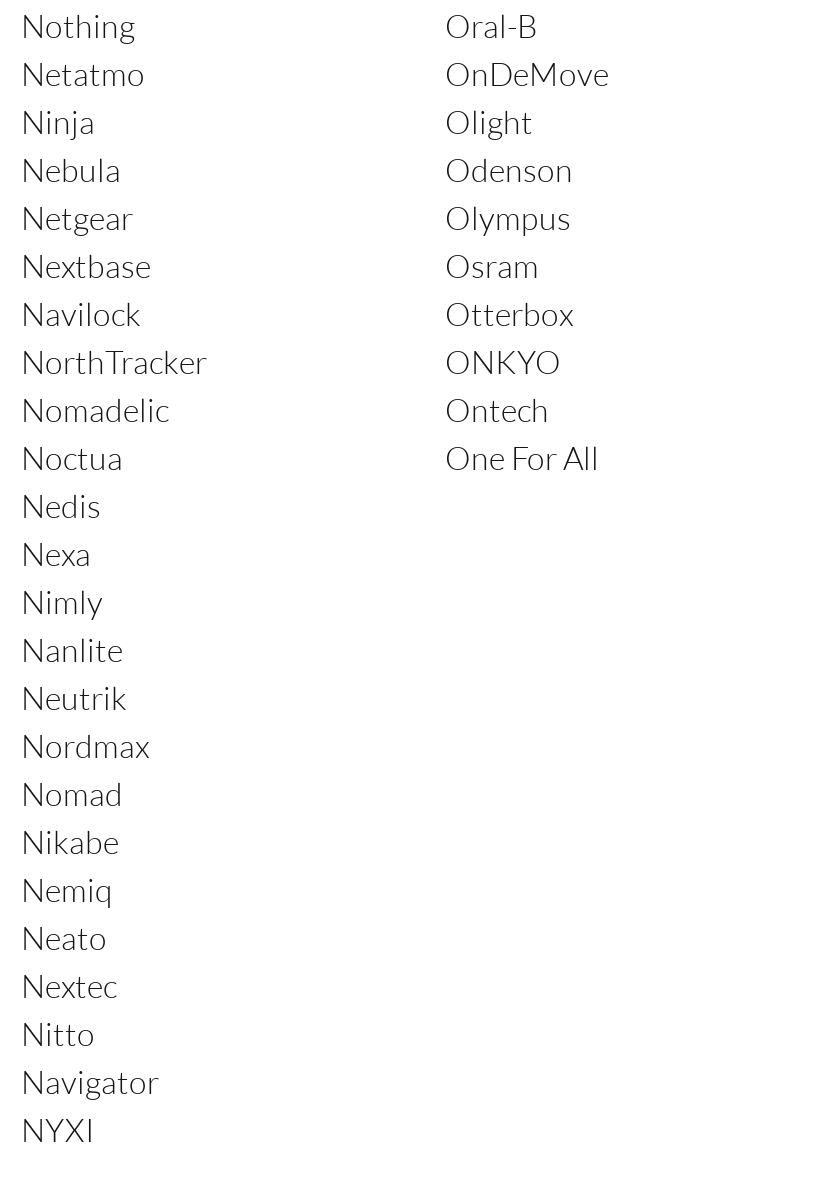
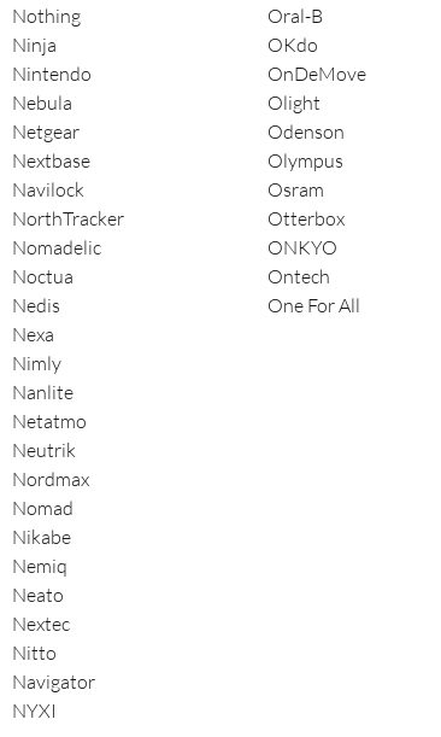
moved [21,54,145,94] -> [12,409,87,433]: Netatmo
none -> [12,62,92,86] Nintendo
moved [21,102,95,142] -> [12,33,57,57]: Ninja
none -> [267,33,318,57] OKdo

